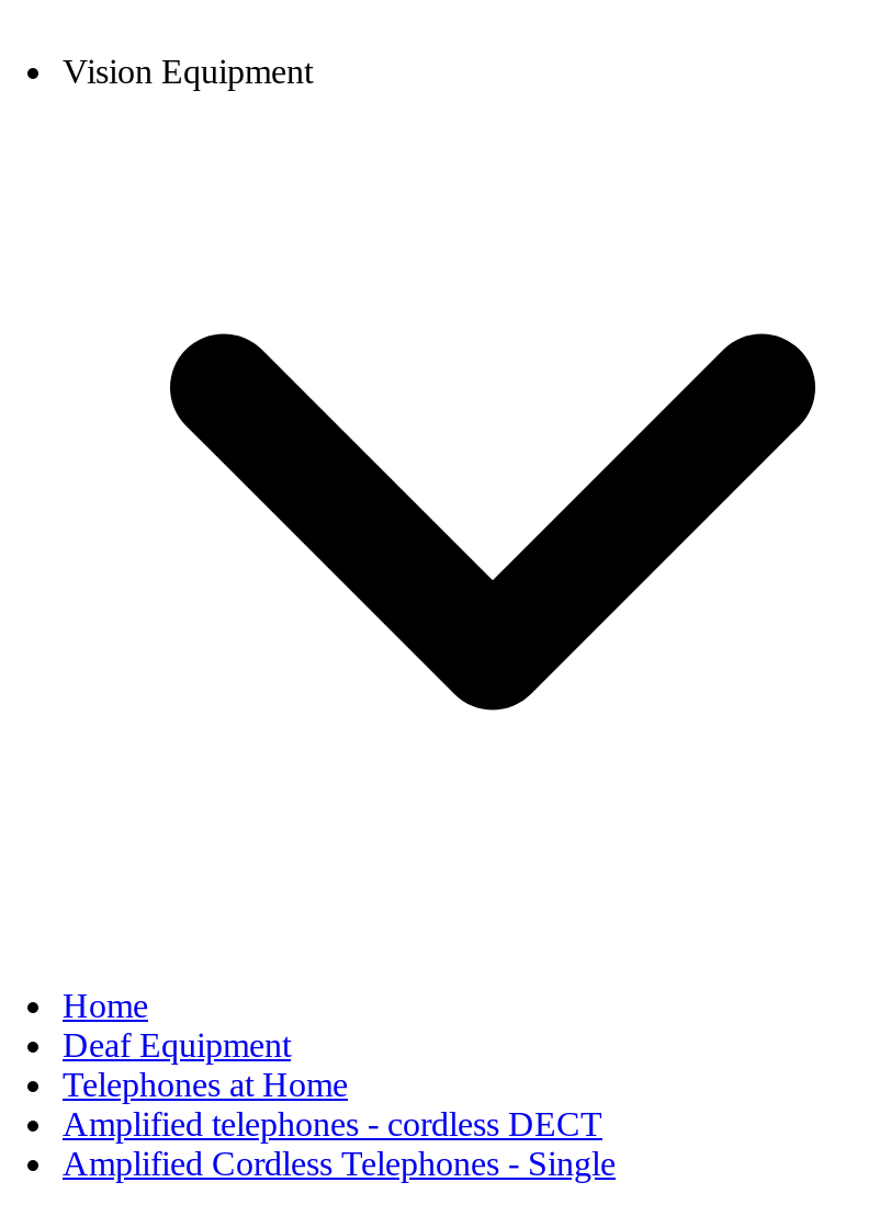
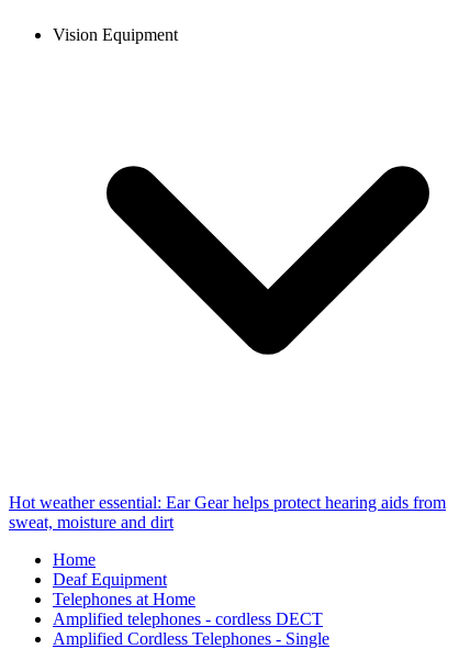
none -> [9,494,446,532] Hot weather essential: Ear Gear helps protect hearing aids from | sweat, moisture and dirt

